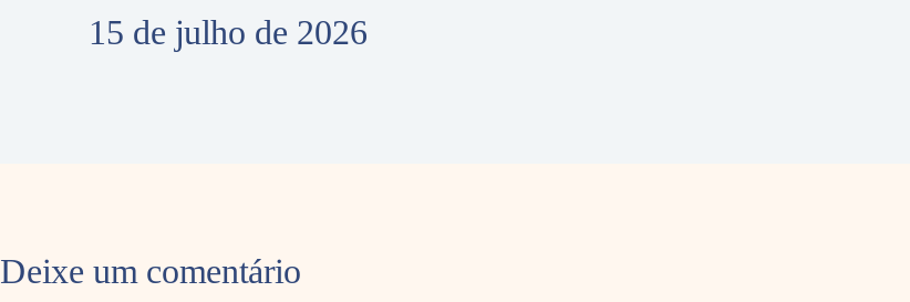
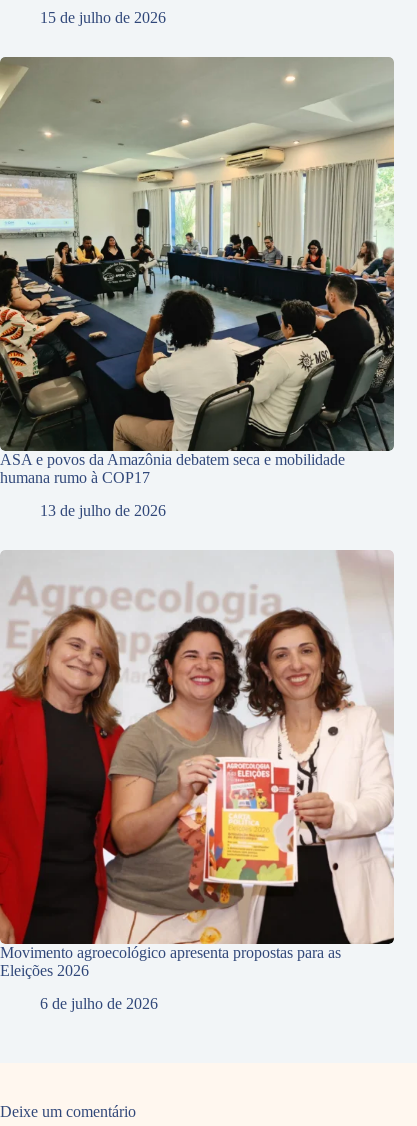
none -> [0,56,395,519] [image] | ASA e povos da Amazônia debatem seca e mobilidade | humana rumo à COP17 | 13 de julho de 2026
none -> [0,550,395,1012] [image] | Movimento agroecológico apresenta propostas para as | Eleições 2026 | 6 de julho de 2026

